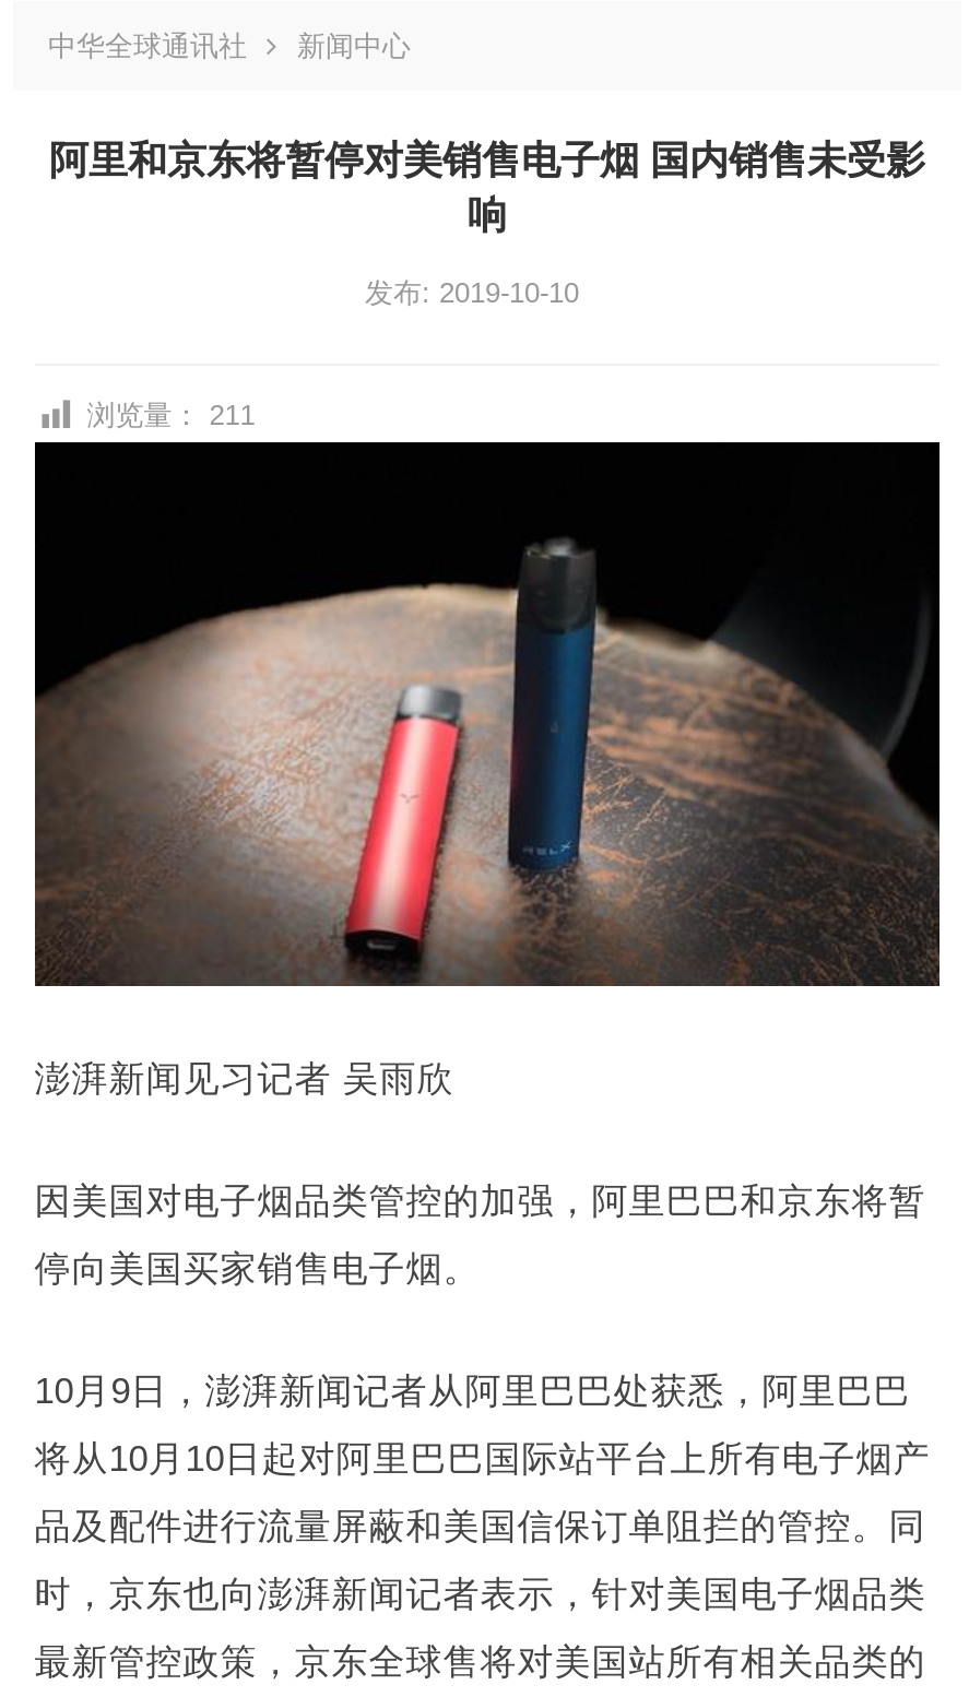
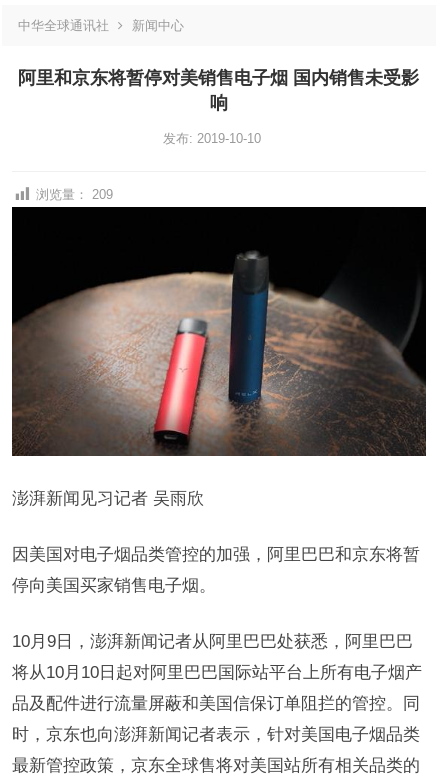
[87,399,255,431] 浏览量： 211 -> [36,187,113,202] 浏览量： 209

